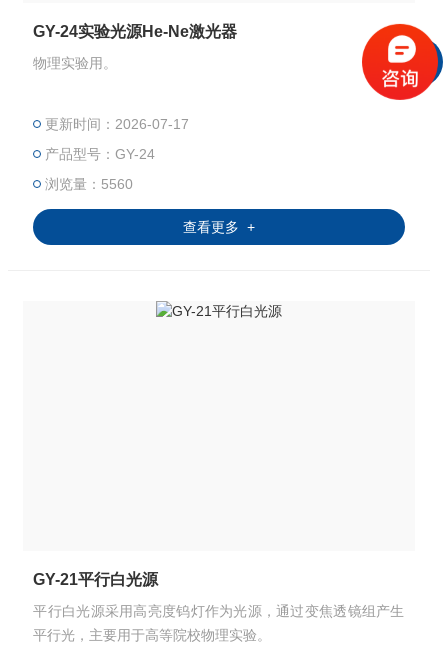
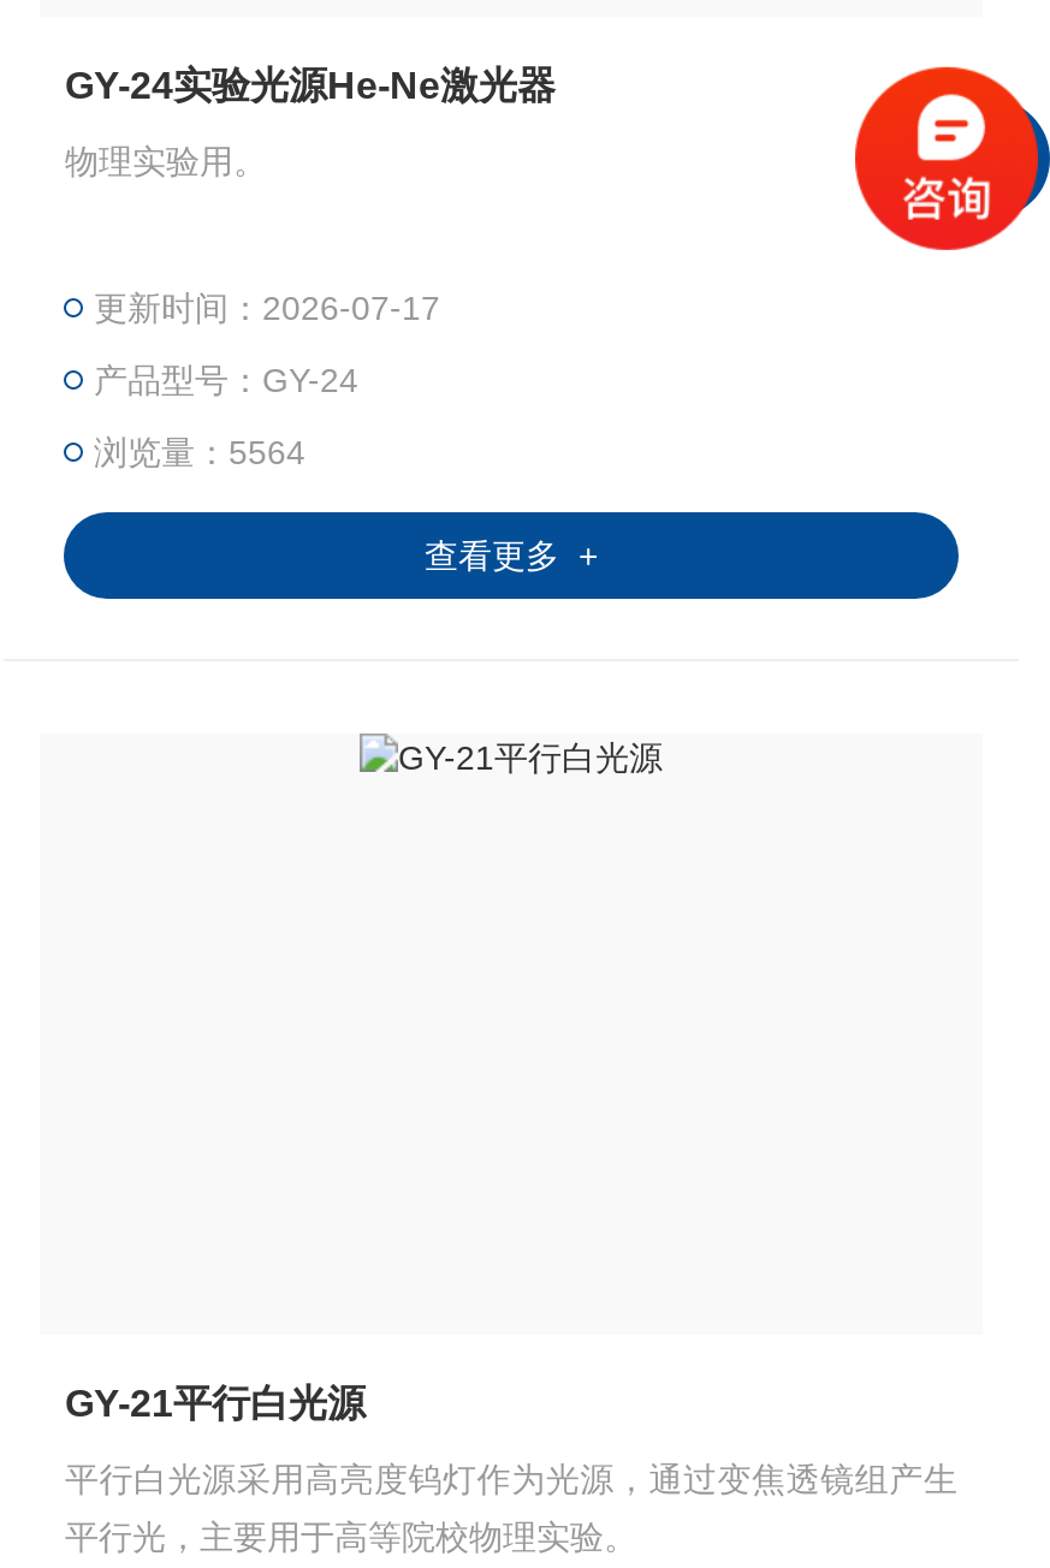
[45,176,133,192] 浏览量：5560 -> [94,433,305,471] 浏览量：5564

